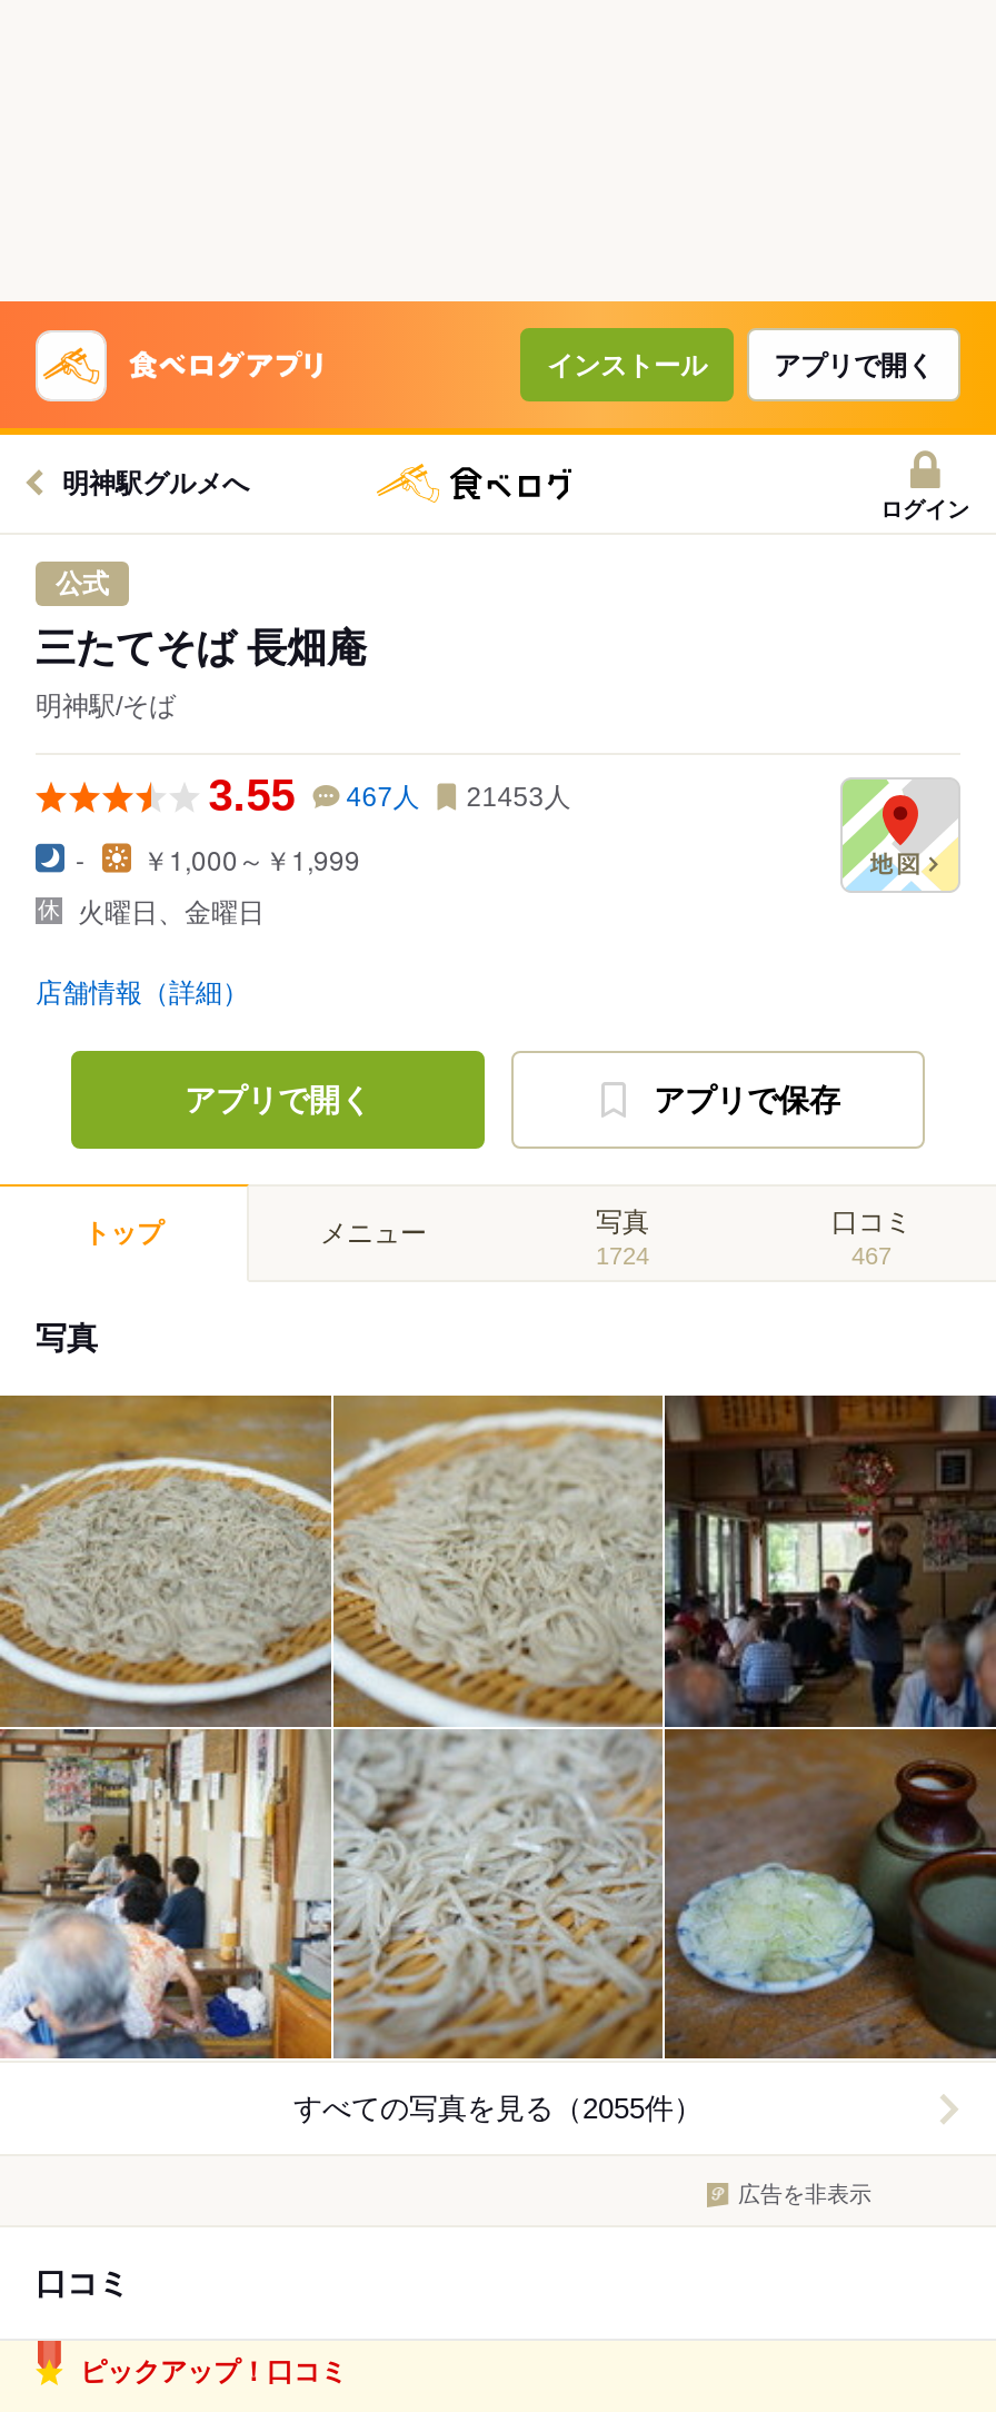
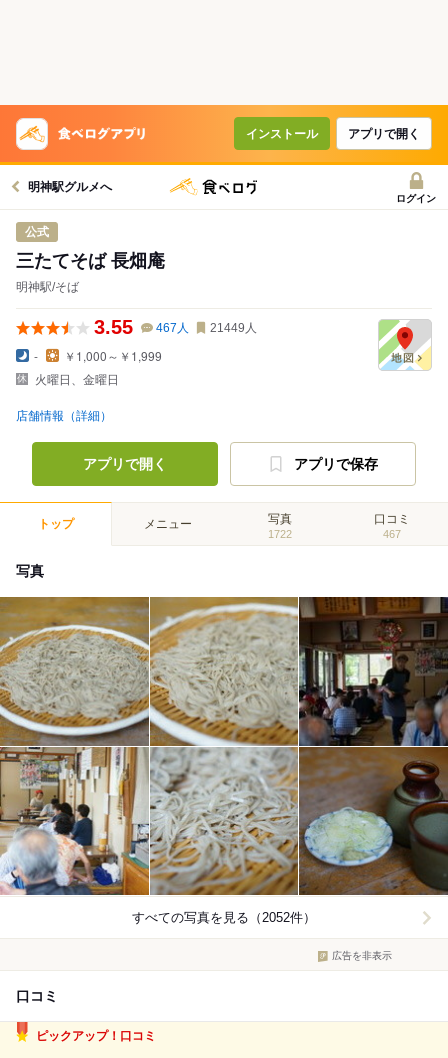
[209,771,571,820] 3.55 467人 21453人 -> [94,316,257,338] 3.55 467人 21449人
[596,1242,649,1269] 1724 -> [268,528,292,540] 1722
[293,2092,703,2126] すべての写真を見る（2055件） -> [132,910,316,925] すべての写真を見る（2052件）

